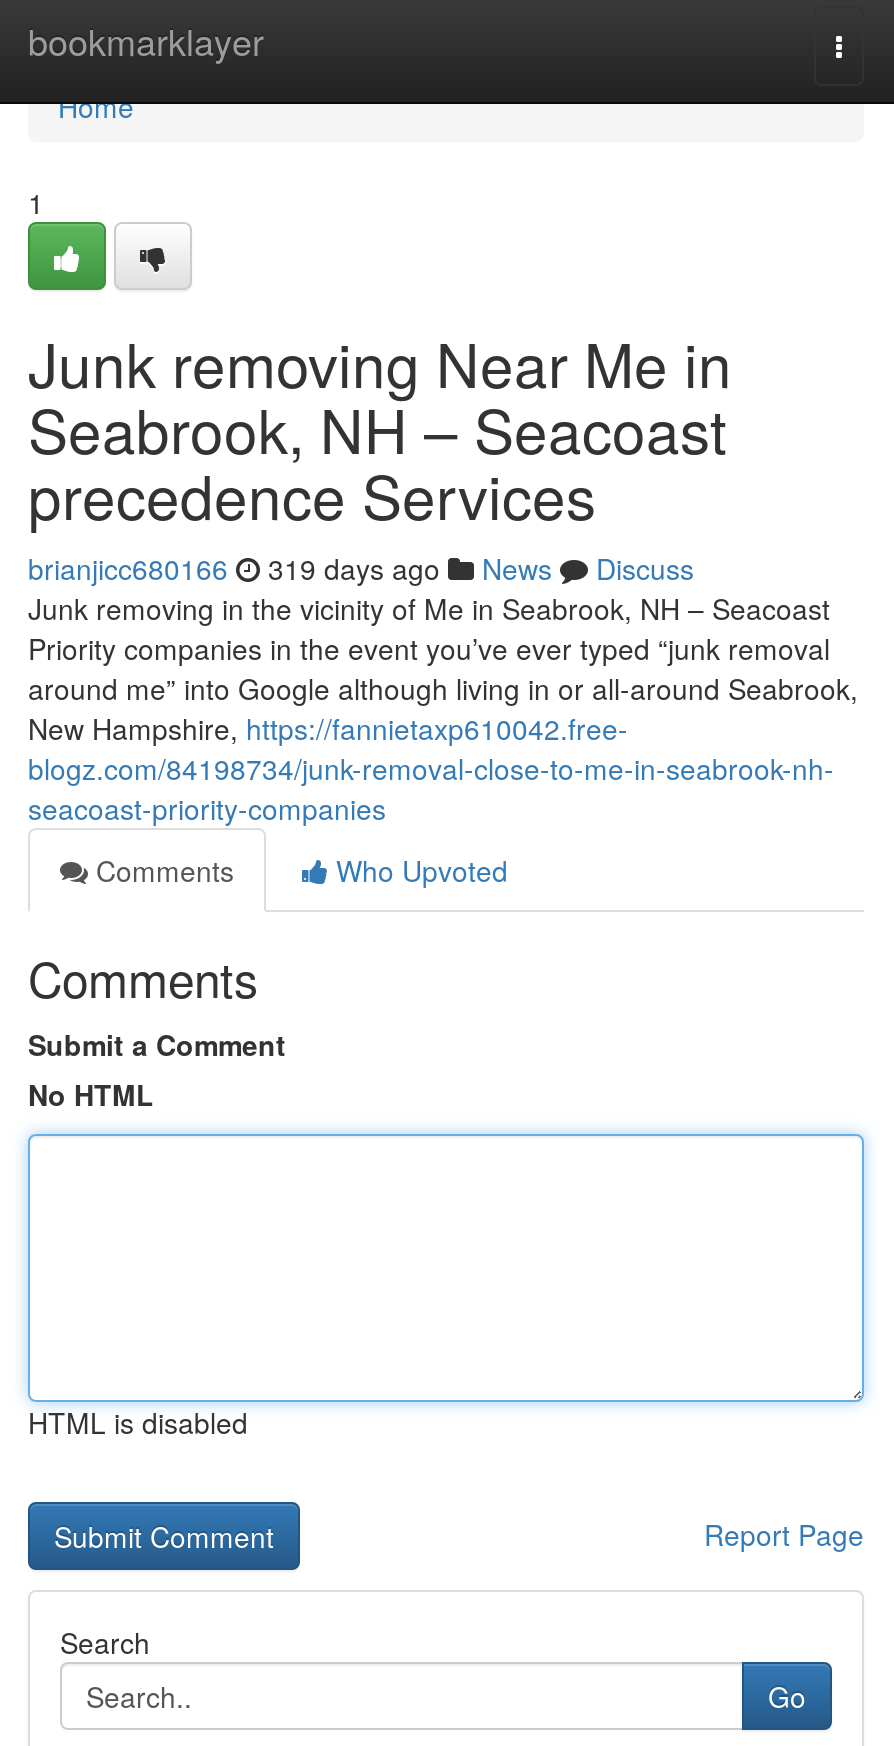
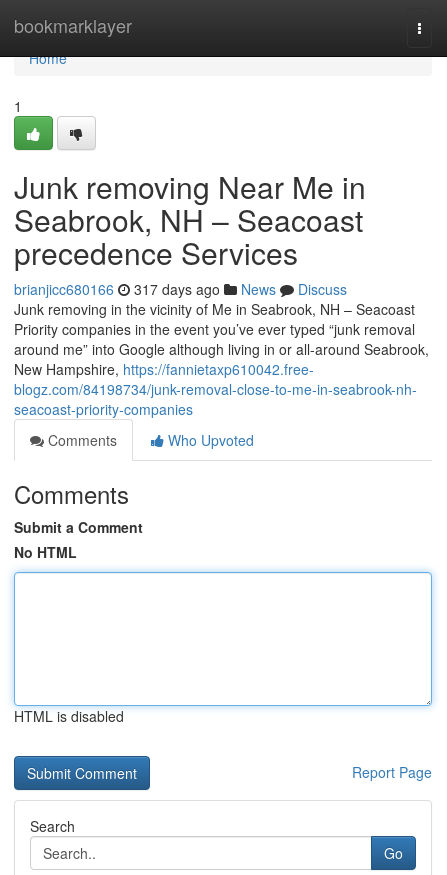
[28,548,694,588] brianjicc680166 319 days ago News Discuss -> [14,279,347,299] brianjicc680166 317 days ago News Discuss

